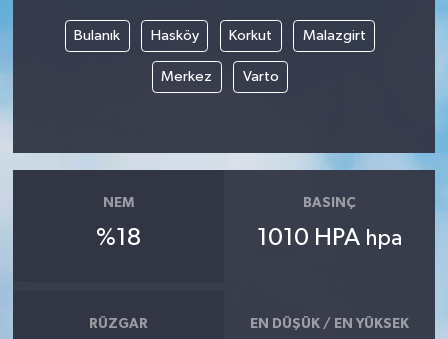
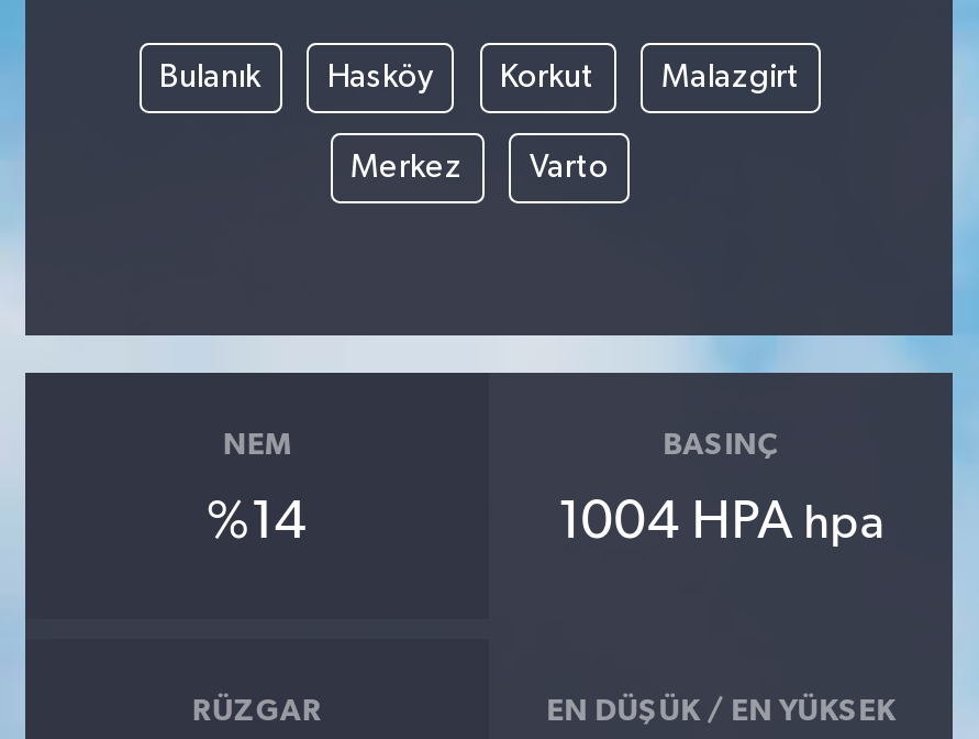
[96,226,141,250] %18 -> [206,496,307,548] %14
[257,226,402,250] 1010 HPA hpa -> [557,496,885,548] 1004 HPA hpa

